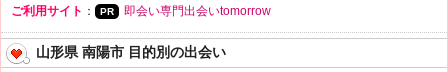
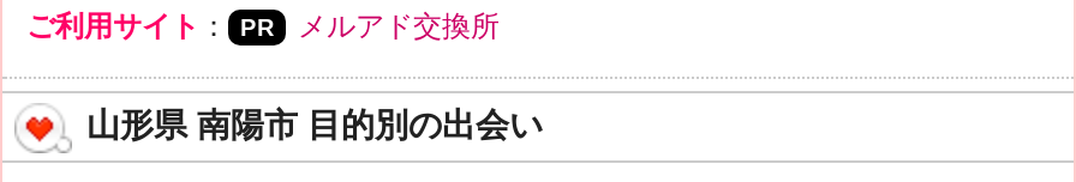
[124,4,271,18] 即会い専門出会いtomorrow -> [298,11,500,44] メルアド交換所

